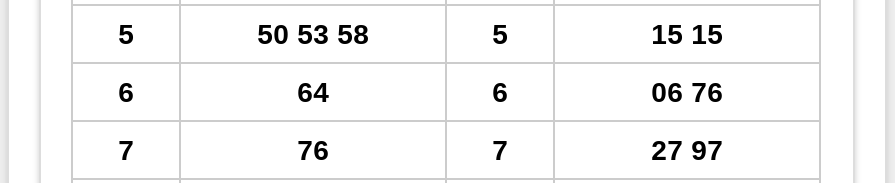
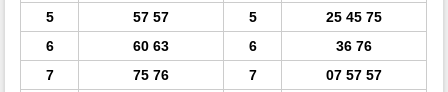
[257,19,369,51] 50 53 58 -> [133,9,169,25] 57 57
[651,19,723,51] 15 15 -> [326,9,382,25] 25 45 75
[297,77,329,109] 64 -> [133,38,169,54] 60 63
[651,77,723,109] 06 76 -> [336,38,372,54] 36 76
[297,135,329,167] 76 -> [133,67,169,83] 75 76
[651,135,723,167] 27 97 -> [326,67,382,83] 07 57 57

